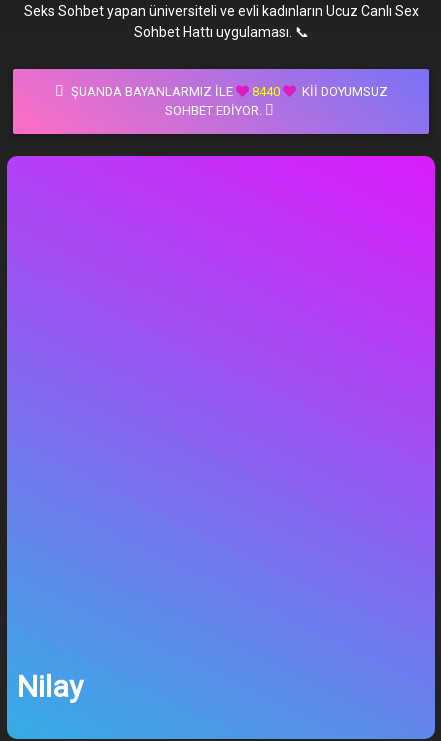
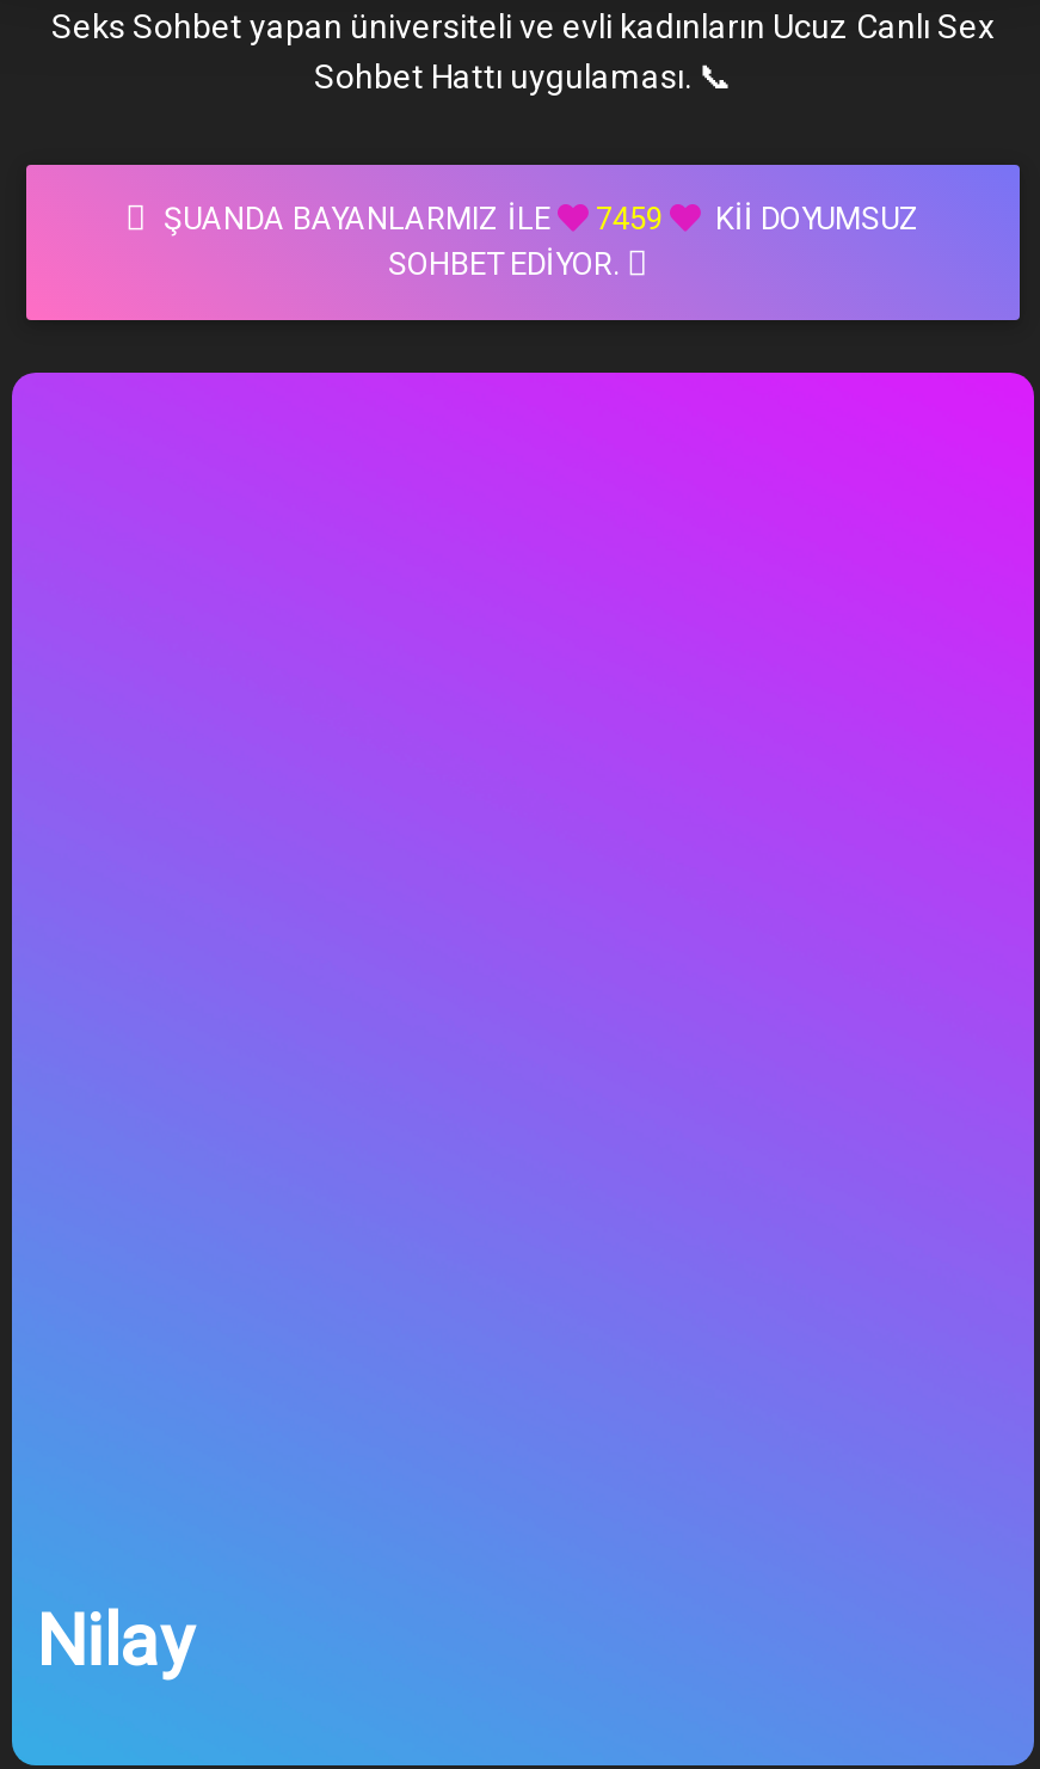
[67,84,387,99] ŞUANDA BAYANLARMIZ İLE 8440 KII DOYUMSUZ -> [156,202,921,237] ŞUANDA BAYANLARMIZ İLE 7459 KII DOYUMSUZ

